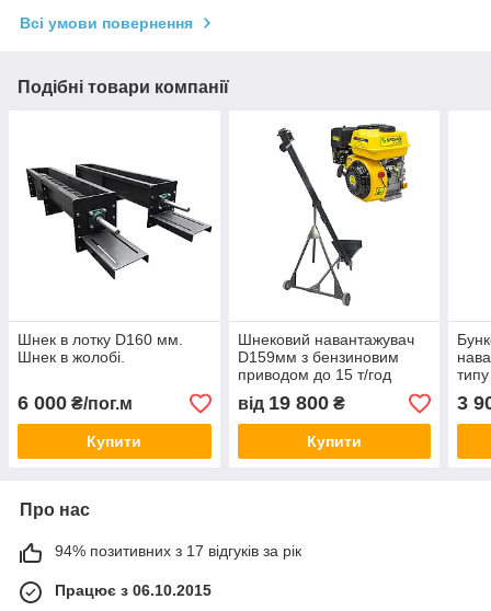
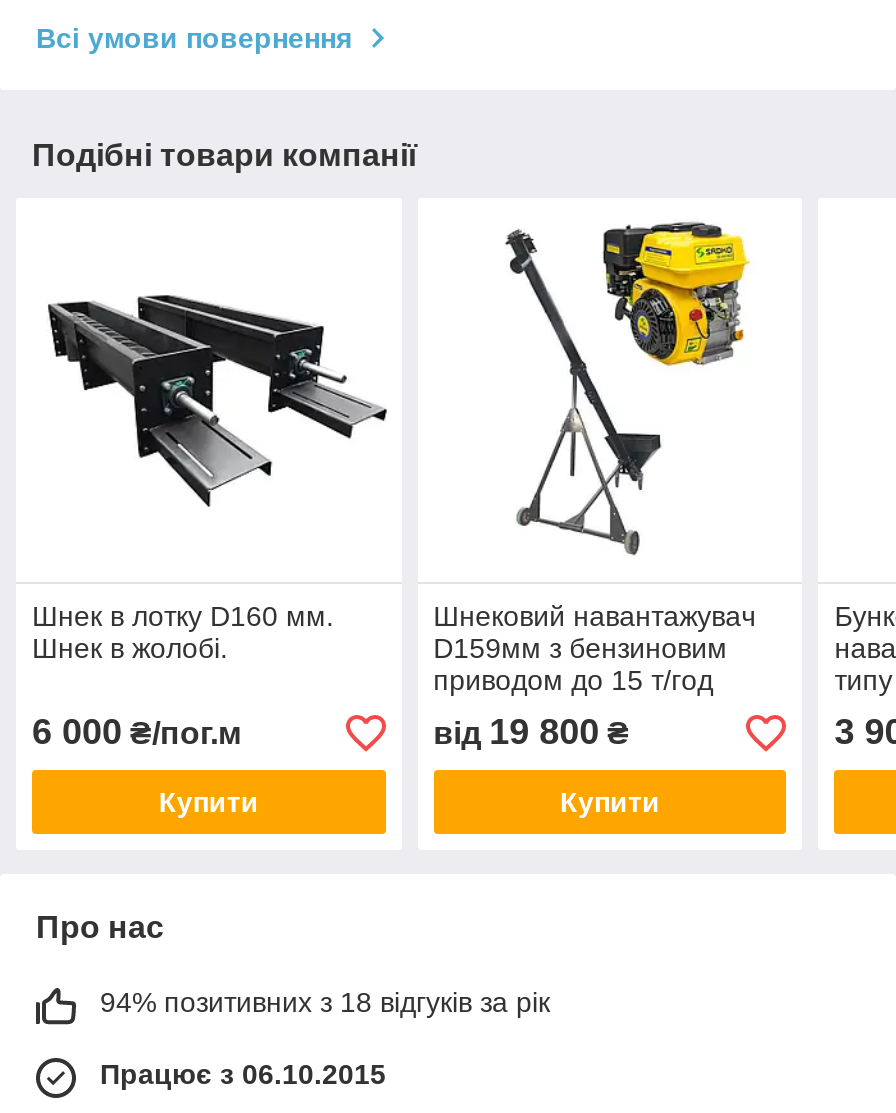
[55,542,301,560] 94% позитивних з 17 відгуків за рік -> [100,987,550,1019] 94% позитивних з 18 відгуків за рік

